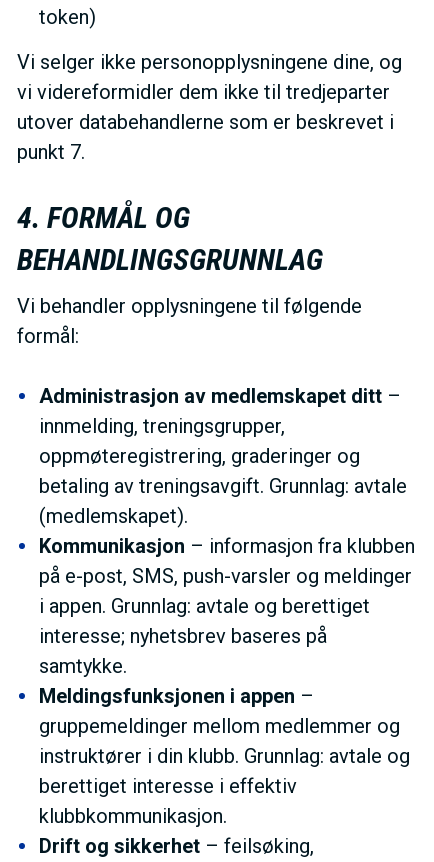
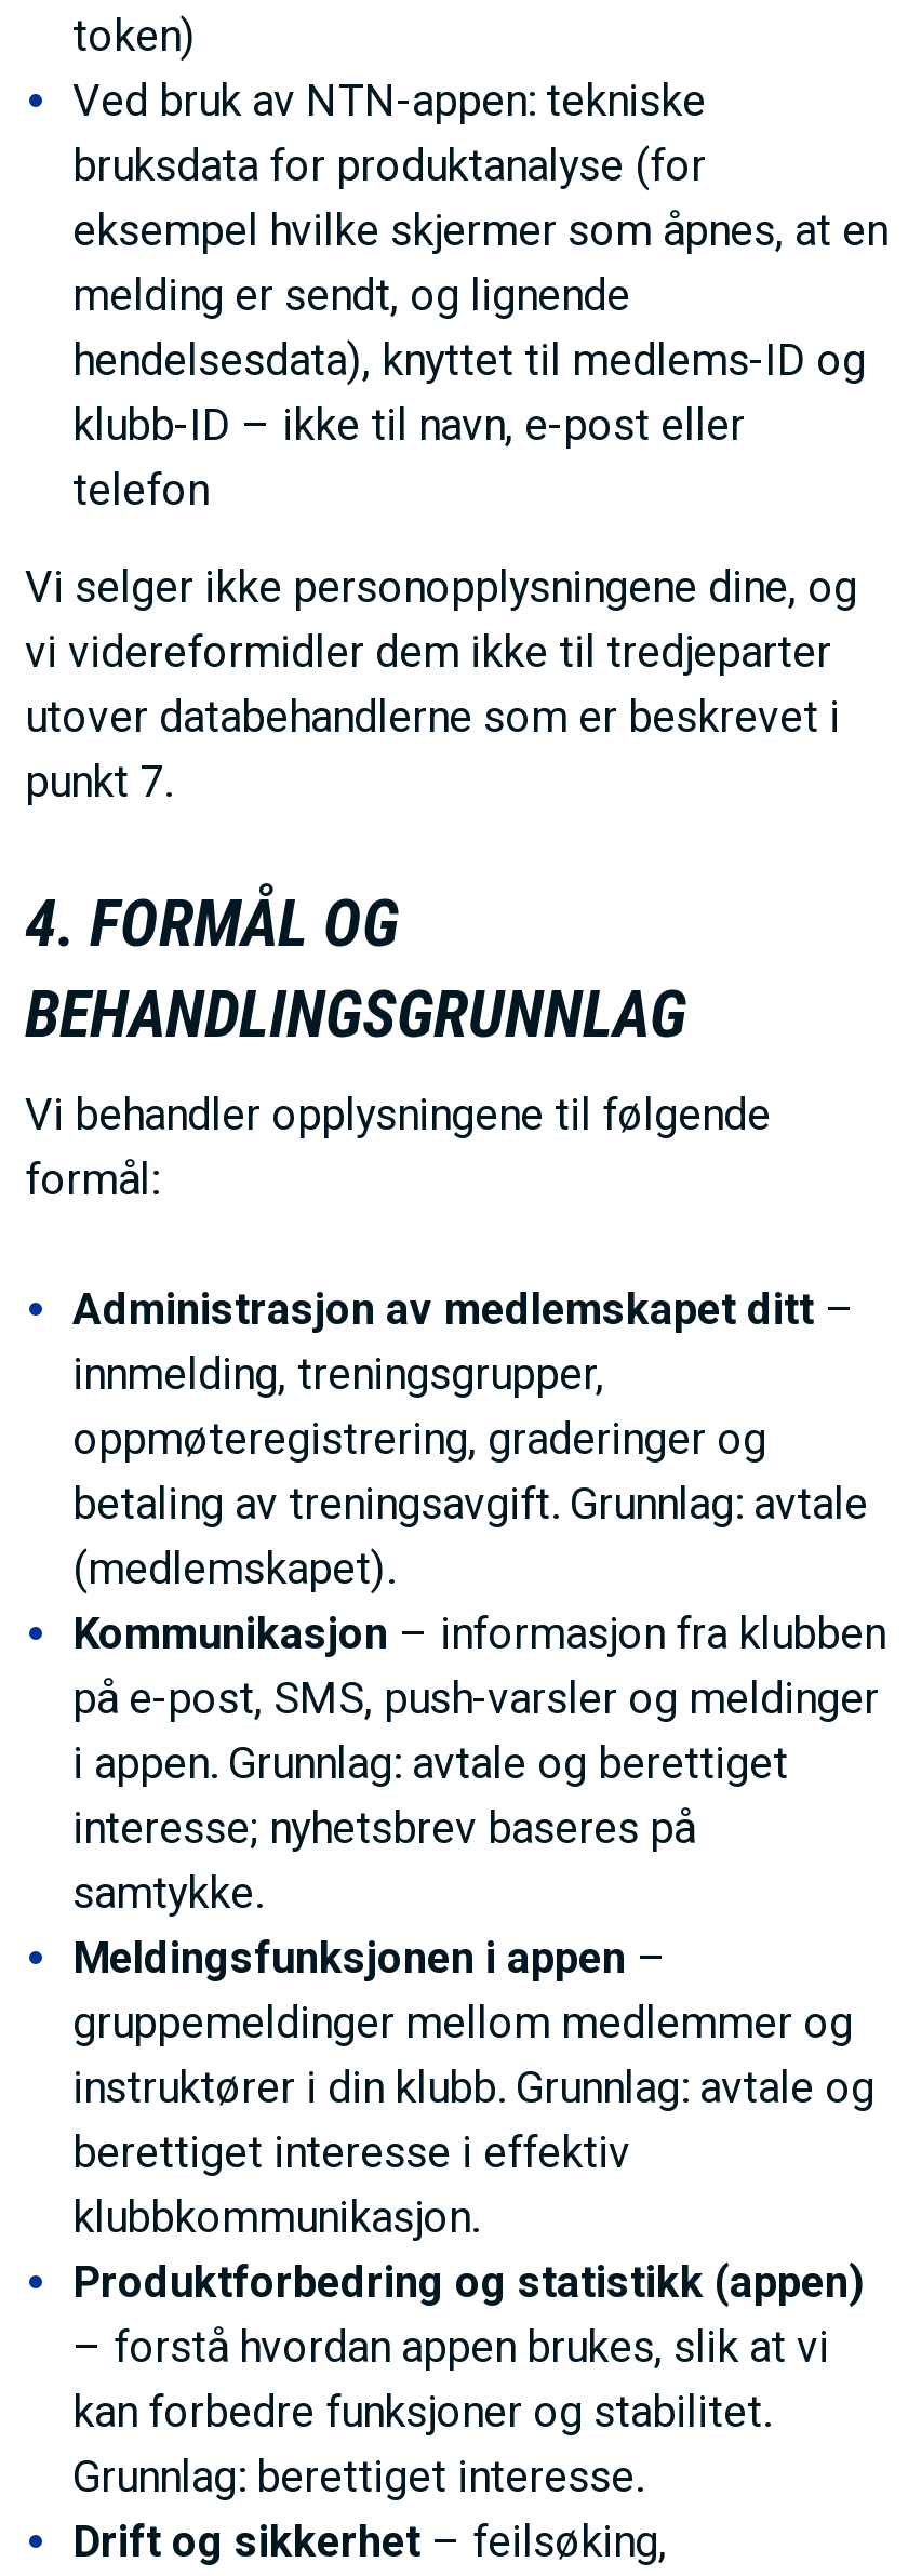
none -> [72,75,887,516] Ved bruk av NTN-appen: tekniske | bruksdata for produktanalyse (for | eksempel hvilke skjermer som åpnes, at en | melding er sendt, og lignende | hendelsesdata), knyttet til medlems-ID og | klubb-ID – ikke til navn, e-post eller | telefon
none -> [72,2256,864,2502] Produktforbedring og statistikk (appen) | – forstå hvordan appen brukes, slik at vi | kan forbedre funksjoner og stabilitet. | Grunnlag: berettiget interesse.

